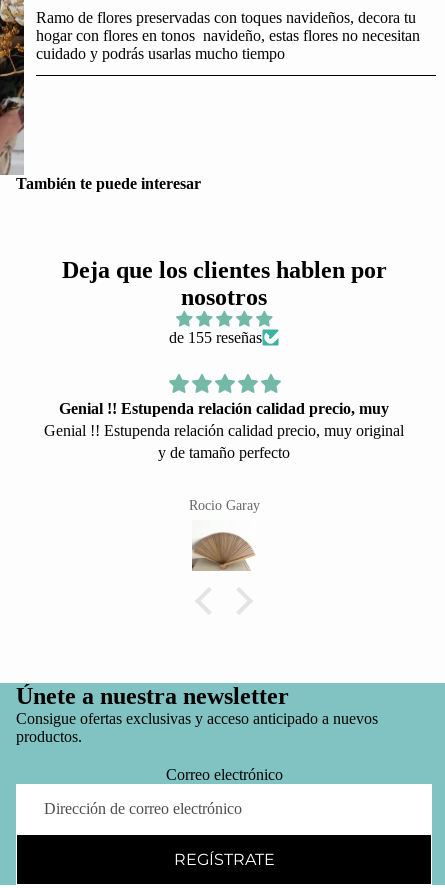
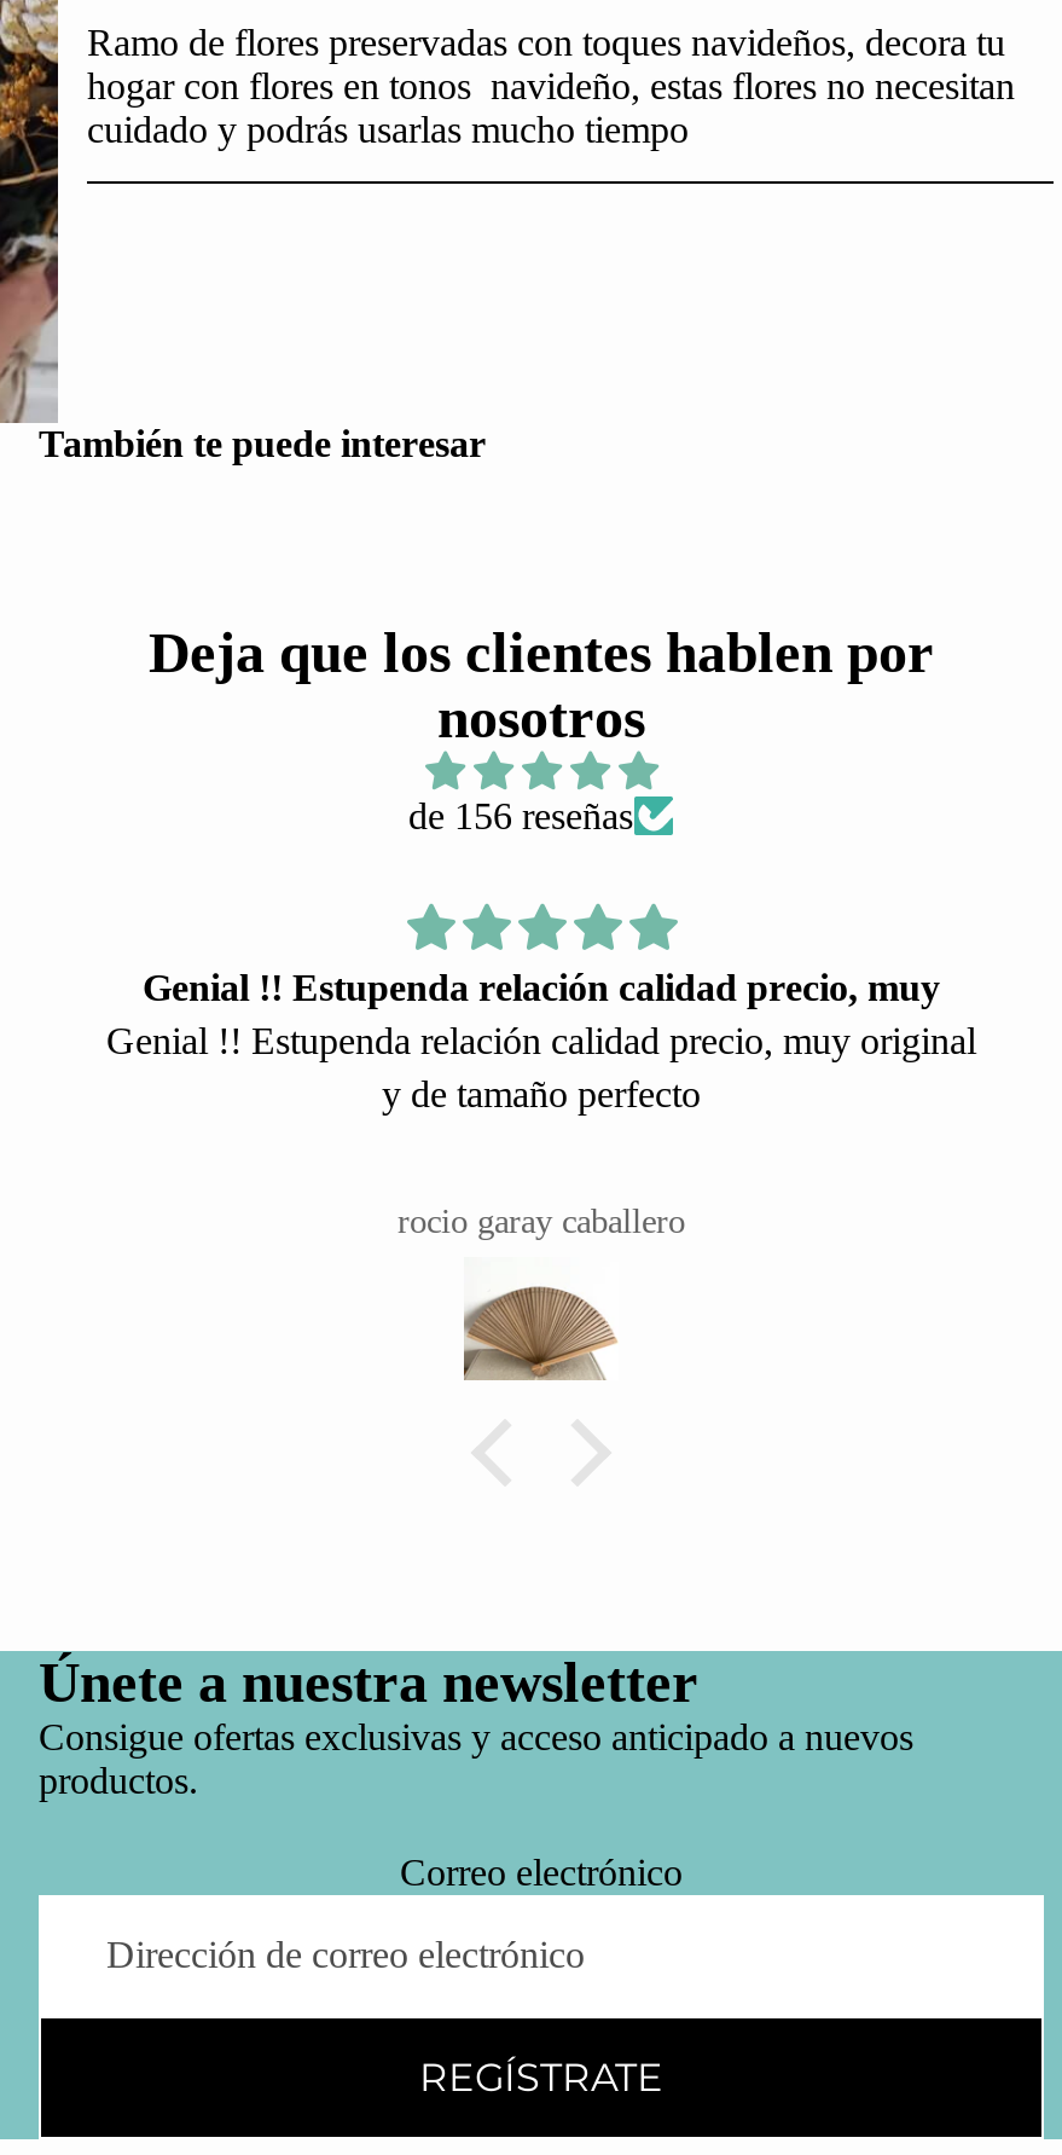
[169,329,262,346] de 155 reseñas -> [408,795,633,836] de 156 reseñas
[188,497,259,513] Rocio Garay -> [397,1202,685,1241] rocio garay caballero

